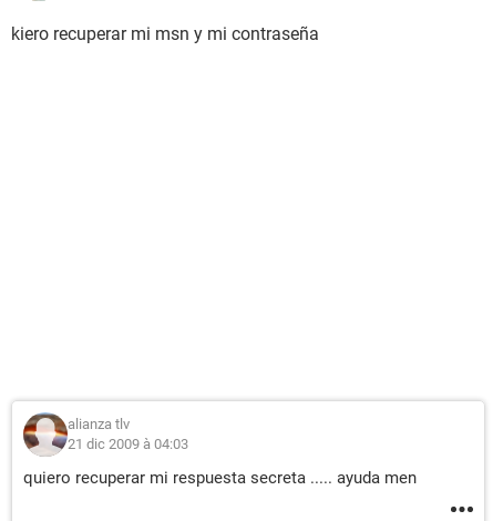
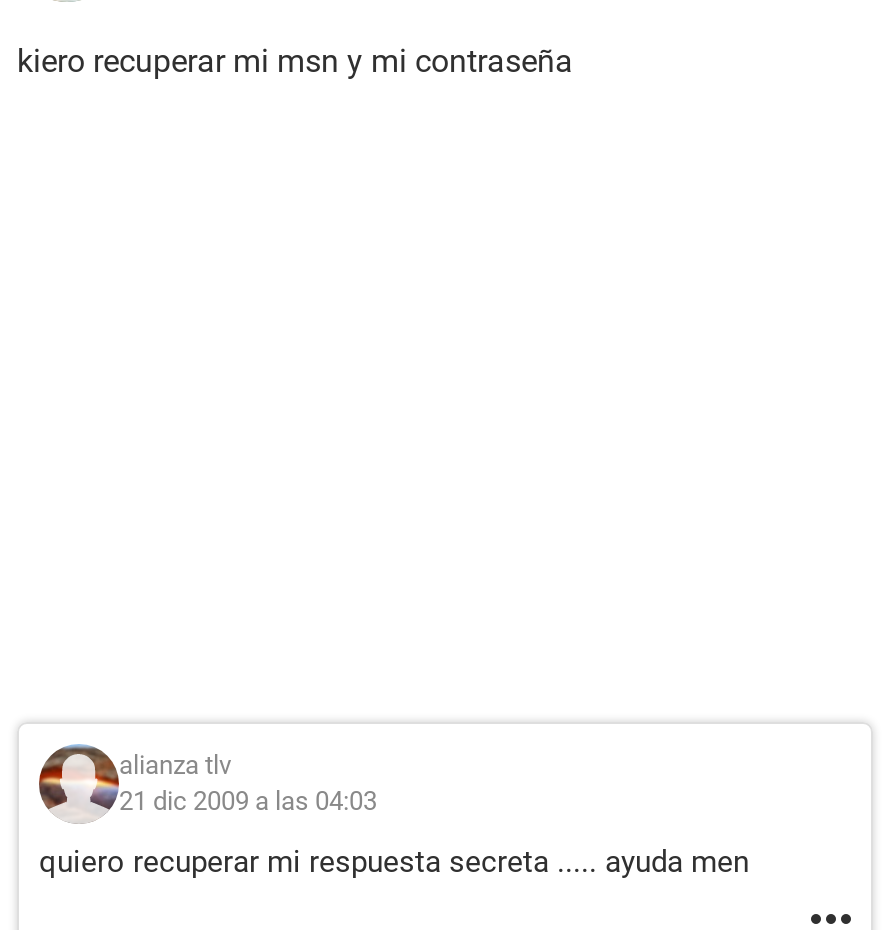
[68,436,188,452] 21 dic 2009 à 04:03 -> [119,786,377,816] 21 dic 2009 a las 04:03

